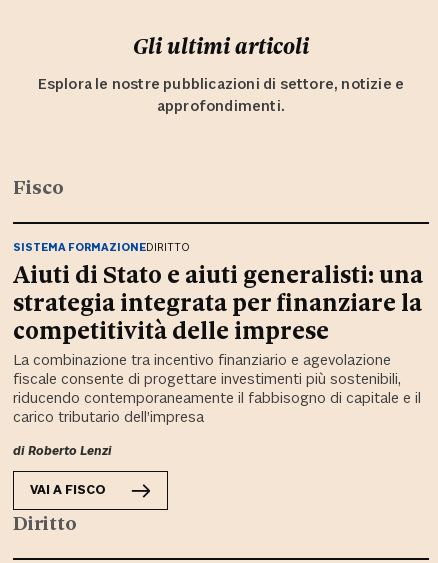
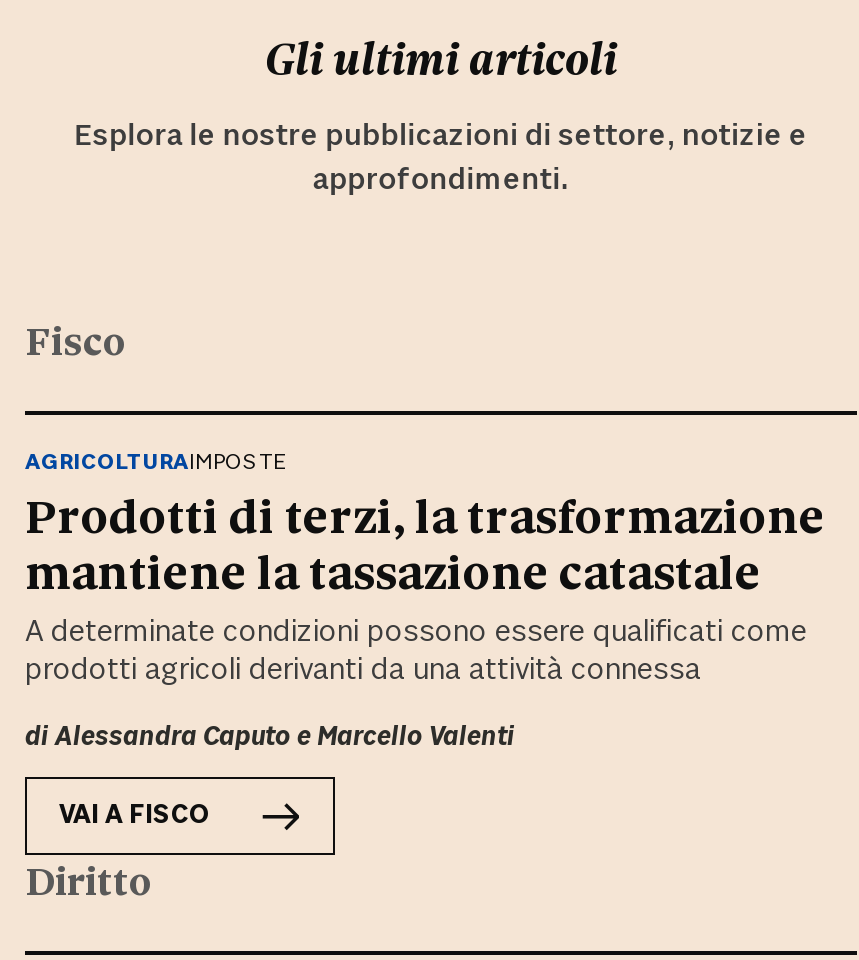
[13,240,423,427] SISTEMA FORMAZIONEDIRITTO | Aiuti di Stato e aiuti generalisti: una | strategia integrata per finanziare la | competitività delle imprese | La combinazione tra incentivo finanziario e agevolazione | fiscale consente di progettare investimenti più sostenibili, | riducendo contemporaneamente il fabbisogno di capitale e il | carico tributario dell’impresa -> [25,446,825,689] AGRICOLTURAIMPOSTE | Prodotti di terzi, la trasformazione | mantiene la tassazione catastale | A determinate condizioni possono essere qualificati come | prodotti agricoli derivanti da una attività connessa
[13,443,112,459] di Roberto Lenzi -> [25,721,515,753] di Alessandra Caputo e Marcello Valenti

